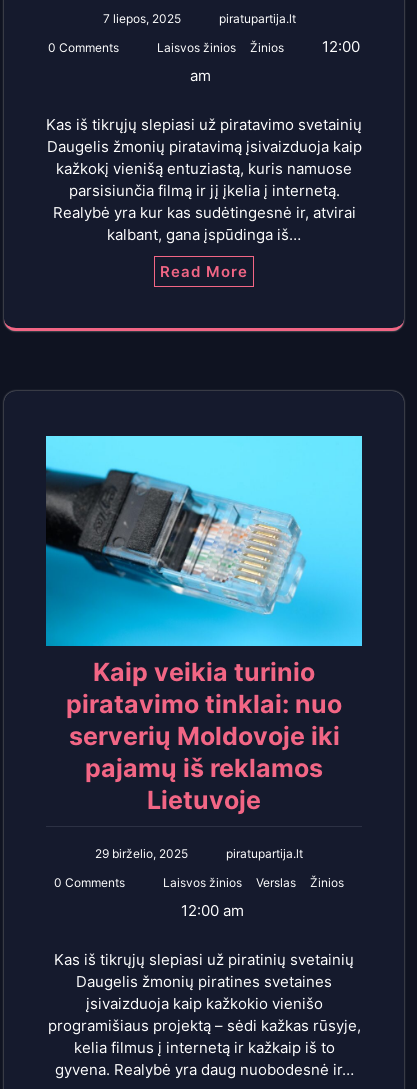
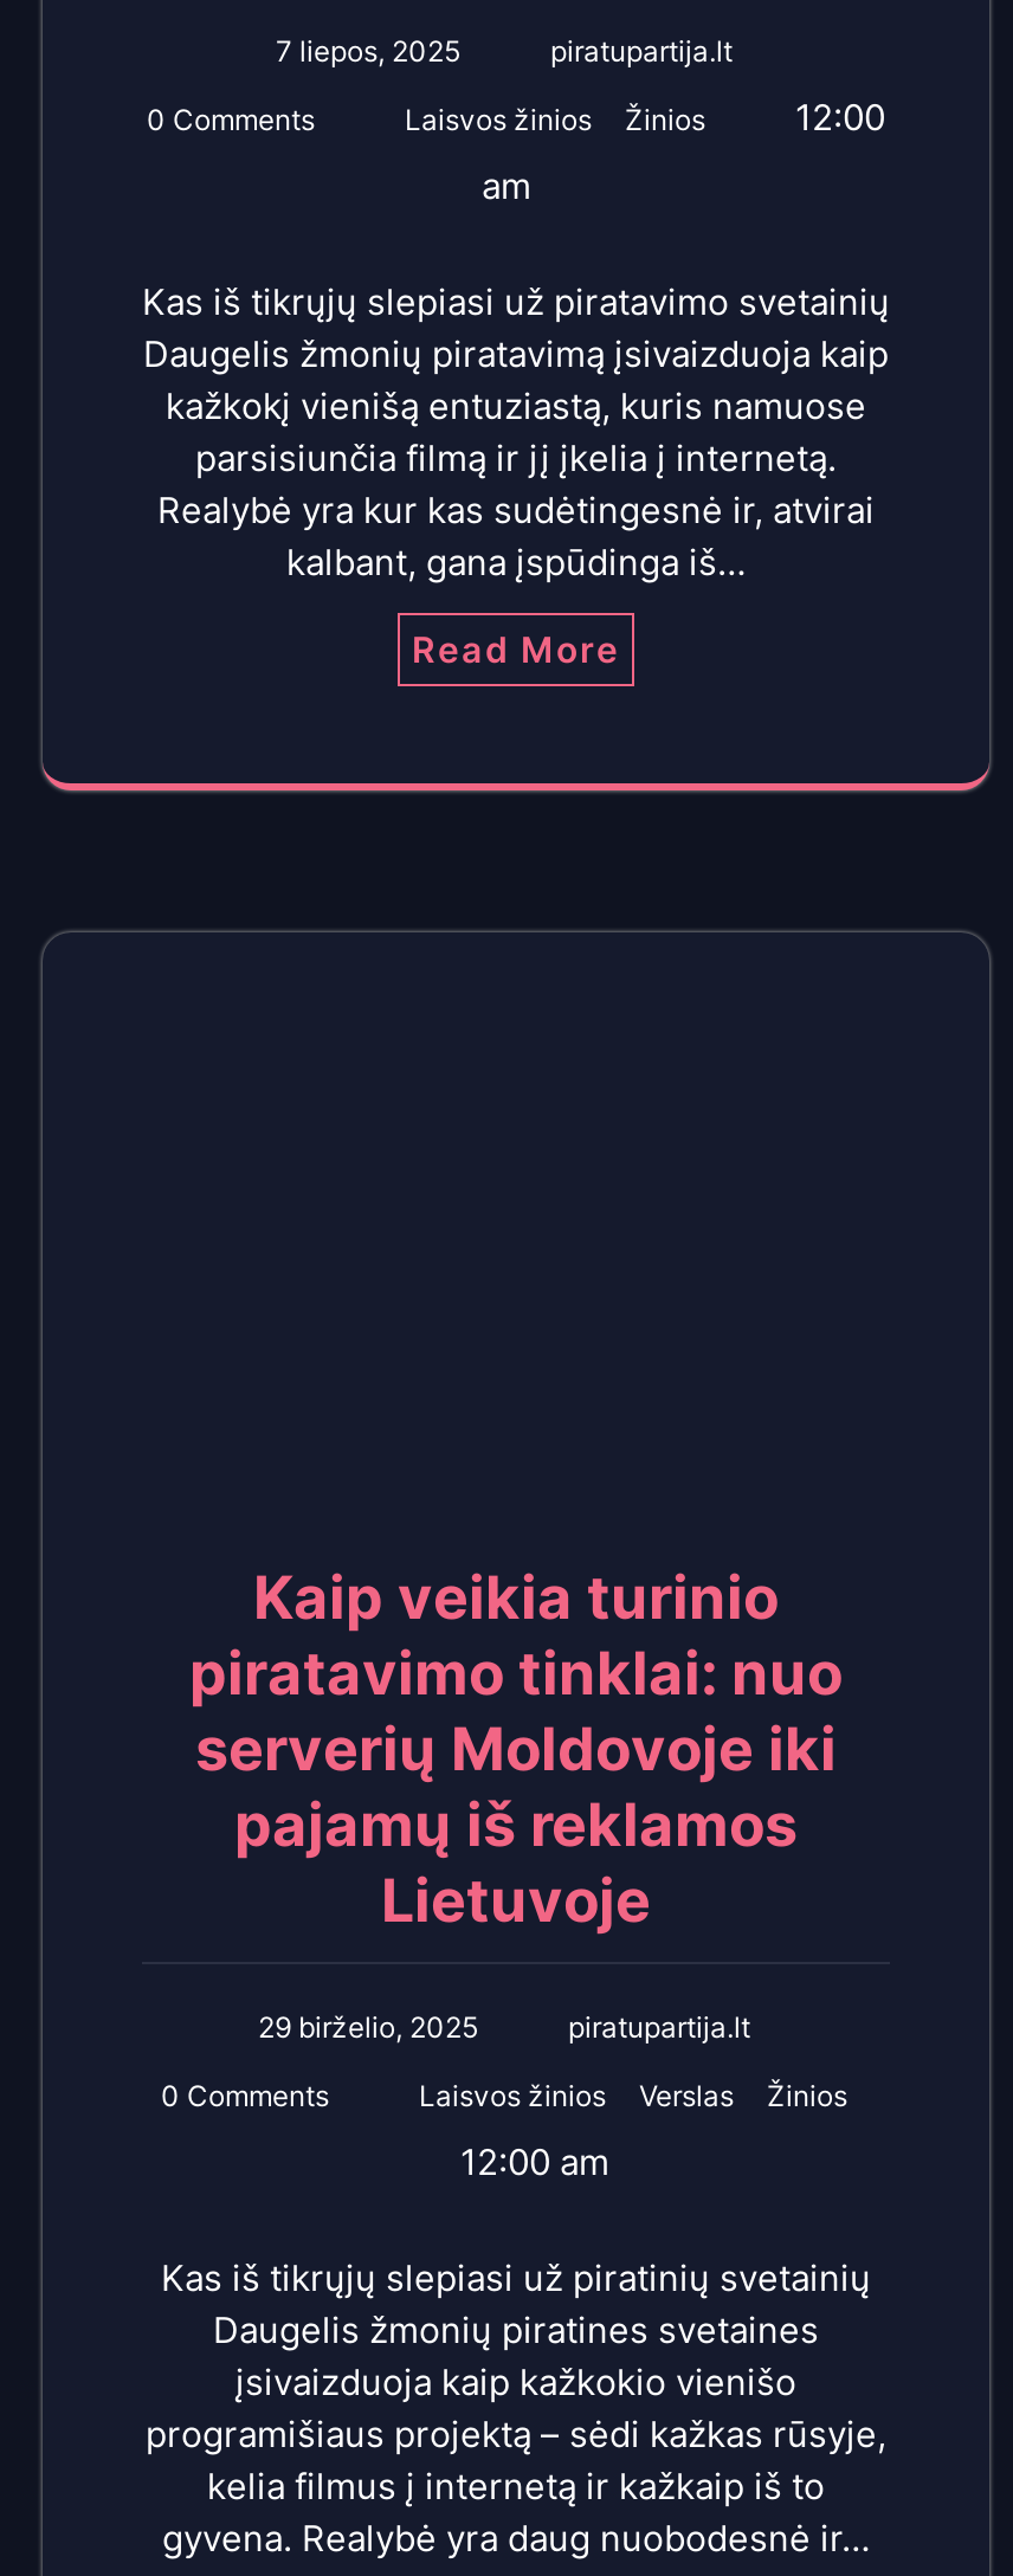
[45,435,363,647] [image] -> none

